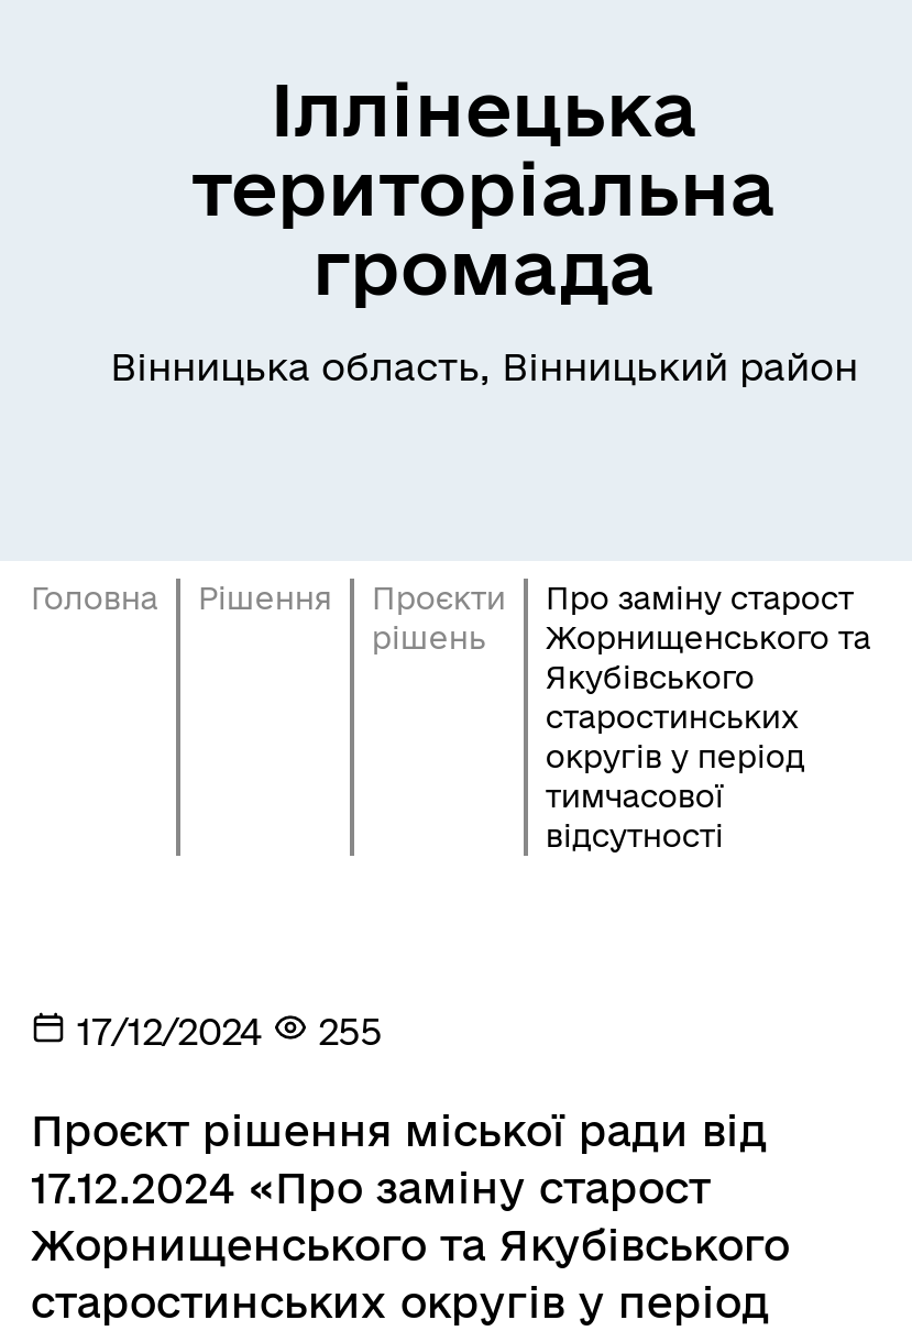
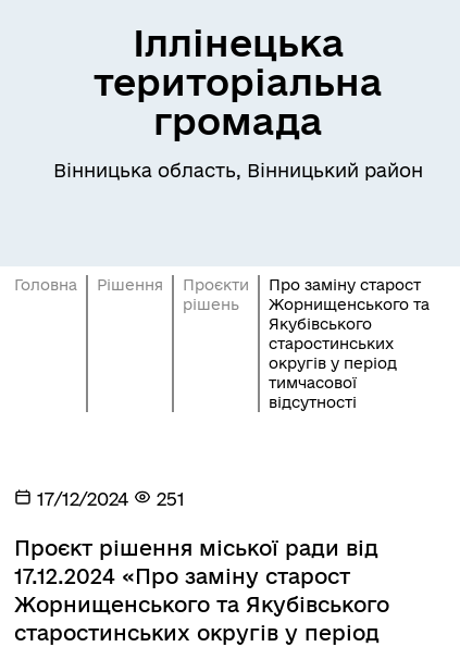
[66,1009,383,1050] 17/12/2024 255 -> [31,488,185,508] 17/12/2024 251

